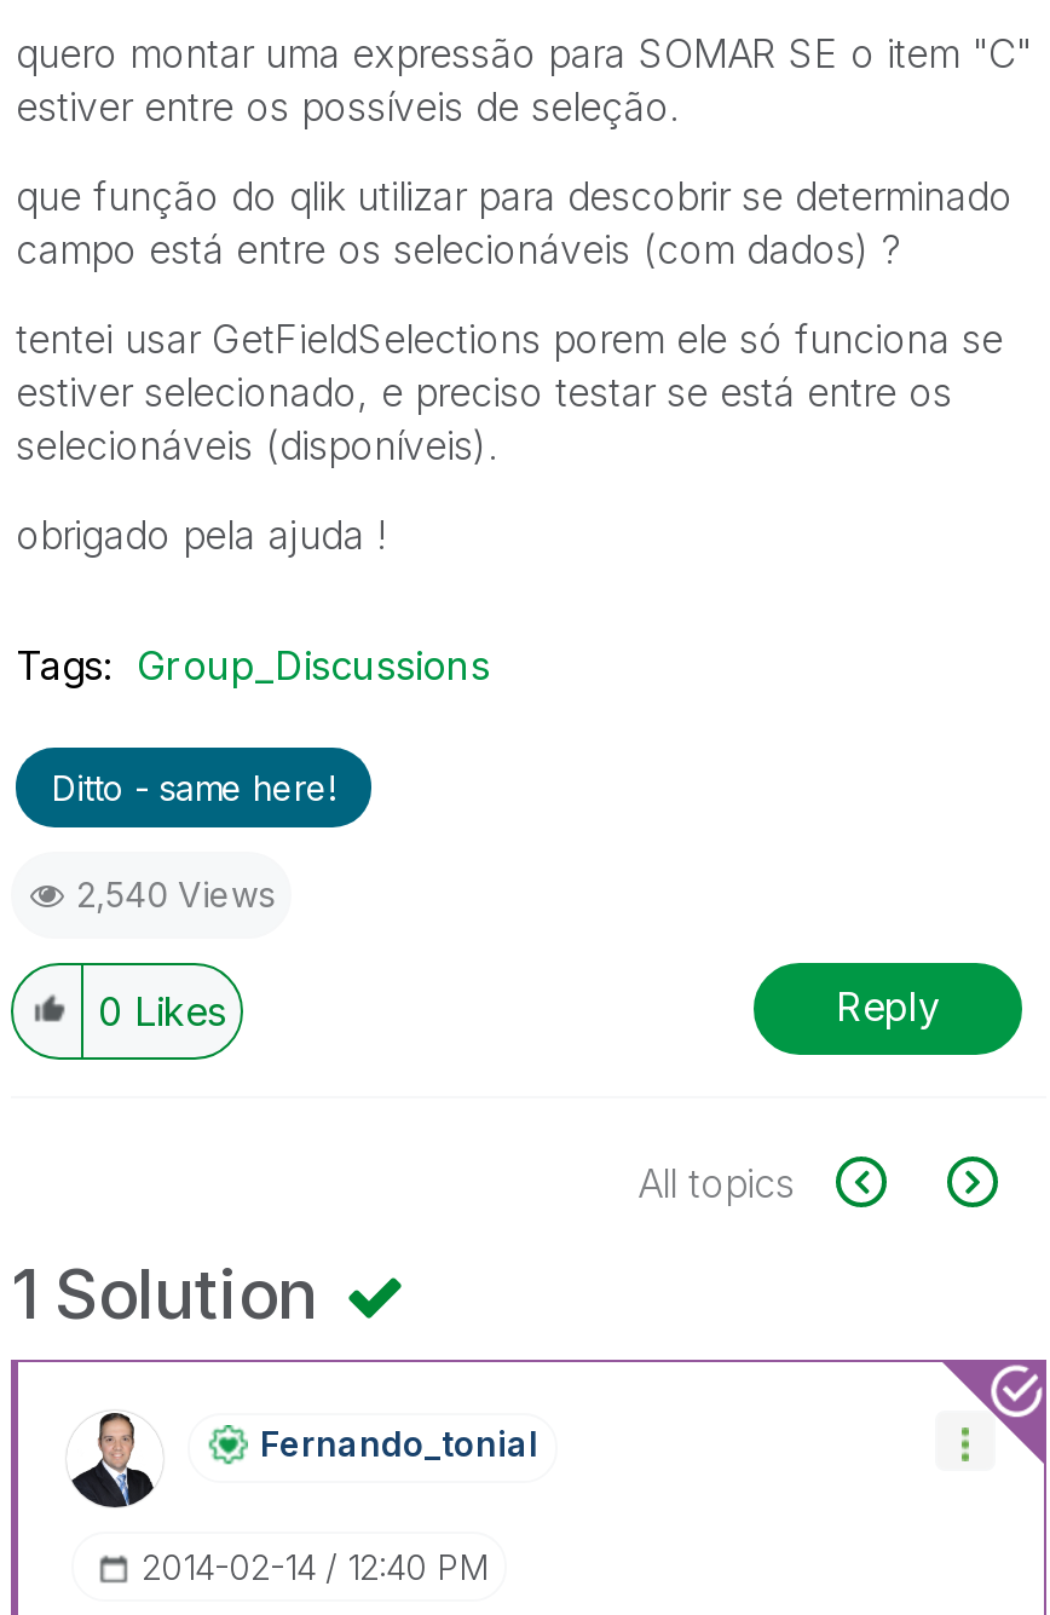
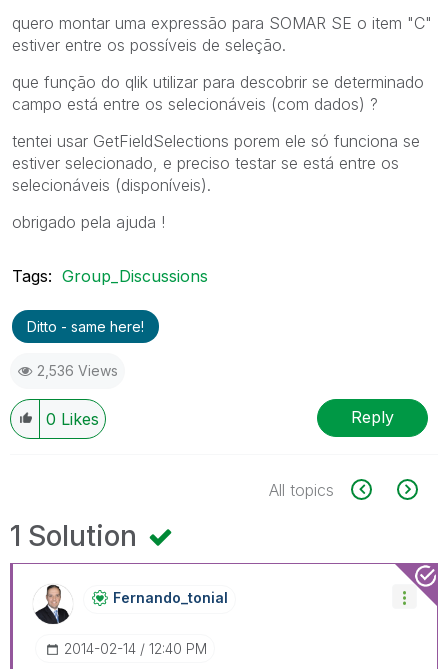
[76,872,275,913] 2,540 Views -> [37,361,118,378] 2,536 Views

